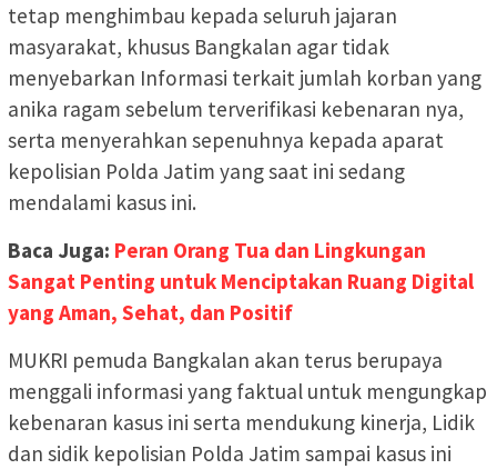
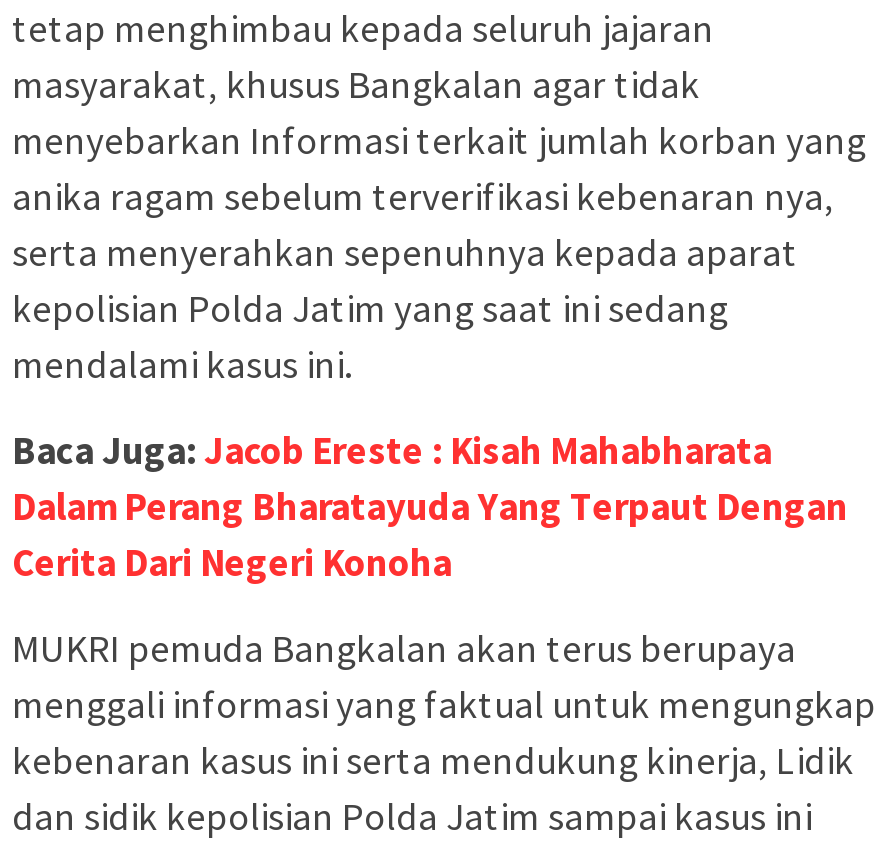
[8,237,474,326] Baca Juga: Peran Orang Tua dan Lingkungan | Sangat Penting untuk Menciptakan Ruang Digital | yang Aman, Sehat, dan Positif -> [12,426,848,586] Baca Juga: Jacob Ereste : Kisah Mahabharata | Dalam Perang Bharatayuda Yang Terpaut Dengan | Cerita Dari Negeri Konoha

